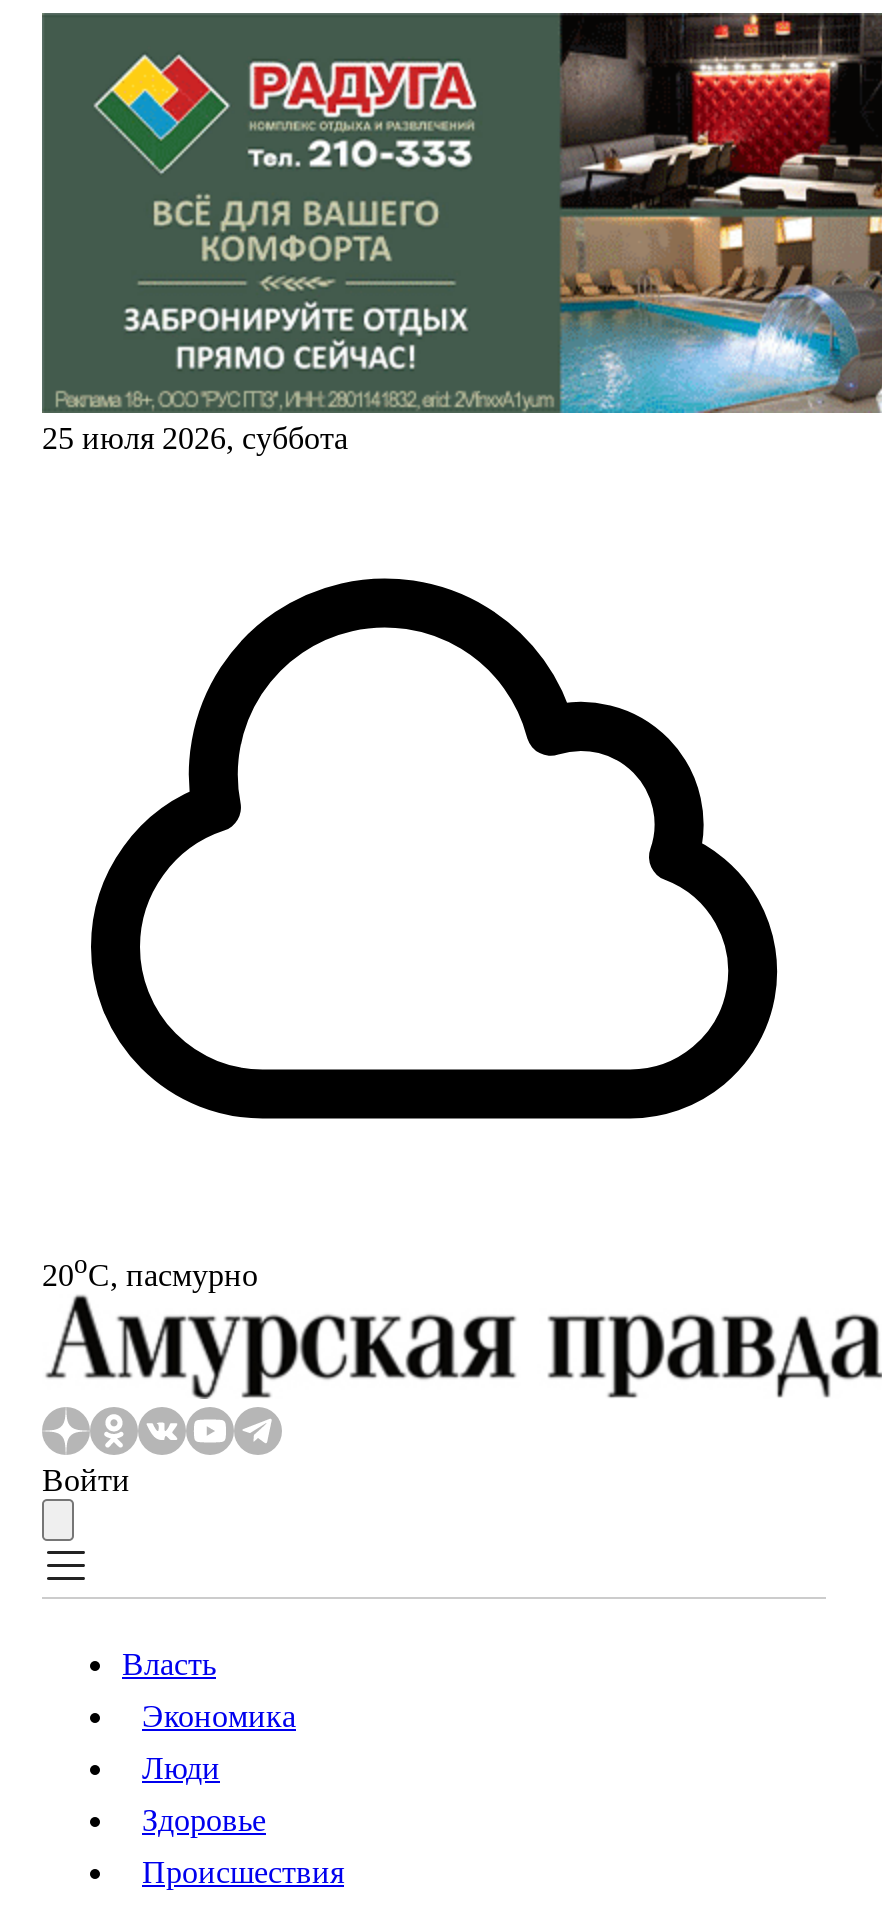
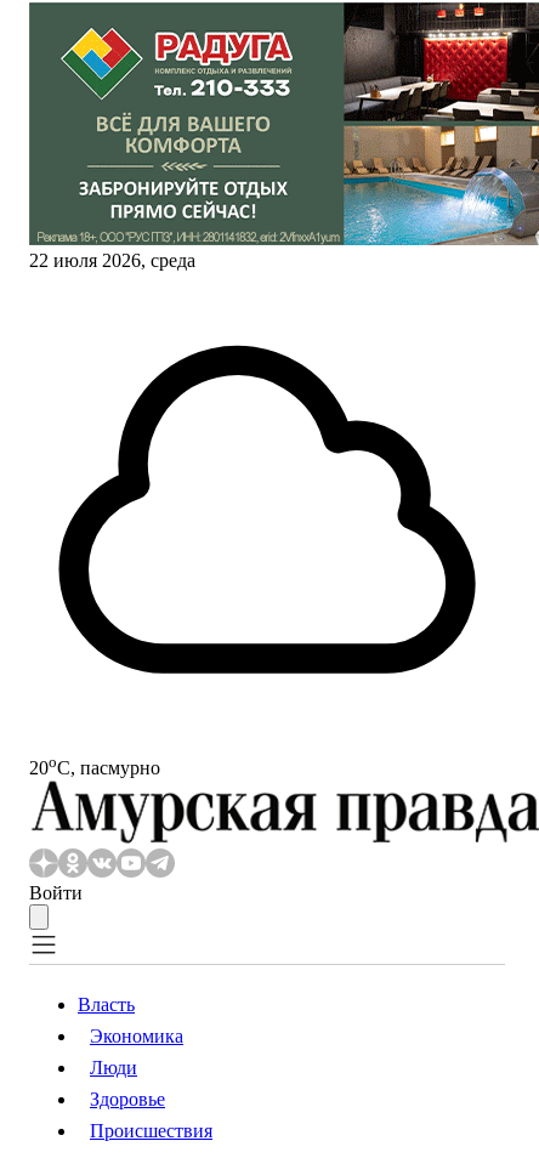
[42,421,348,455] 25 июля 2026, суббота -> [29,250,195,271] 22 июля 2026, среда

